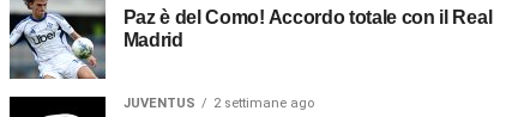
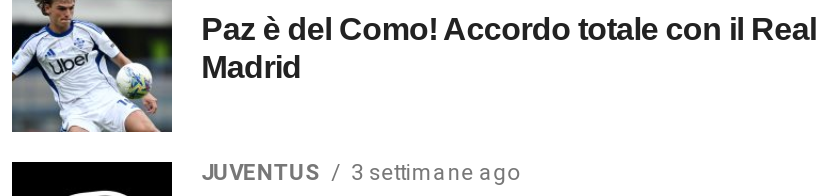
[213,96,314,111] 2 settimane ago -> [351,160,519,186] 3 settimane ago

